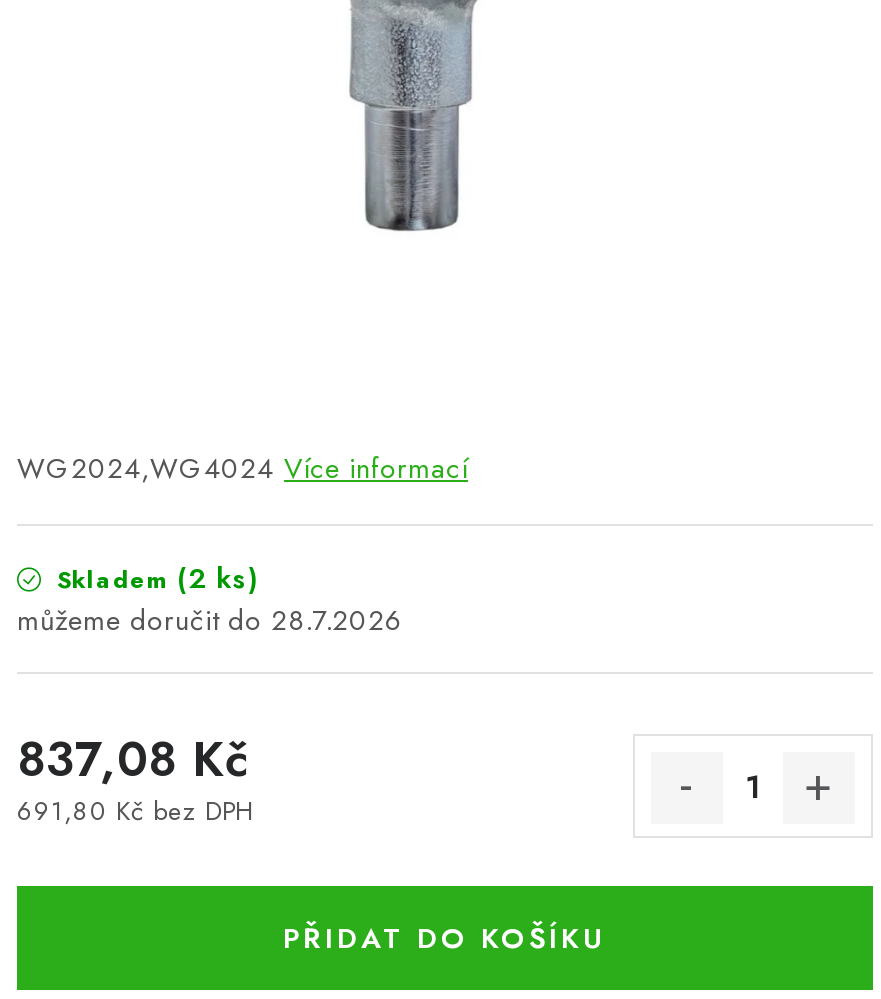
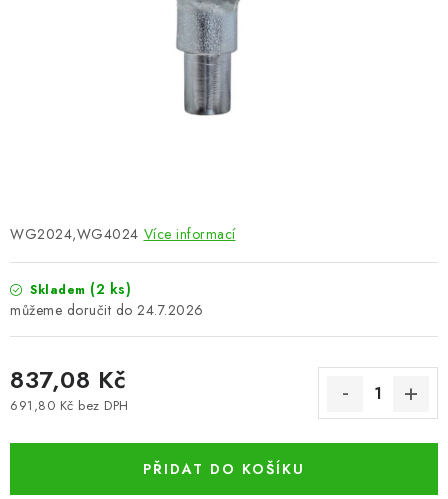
[271,600,404,640] 28.7.2026 -> [137,300,203,320] 24.7.2026

